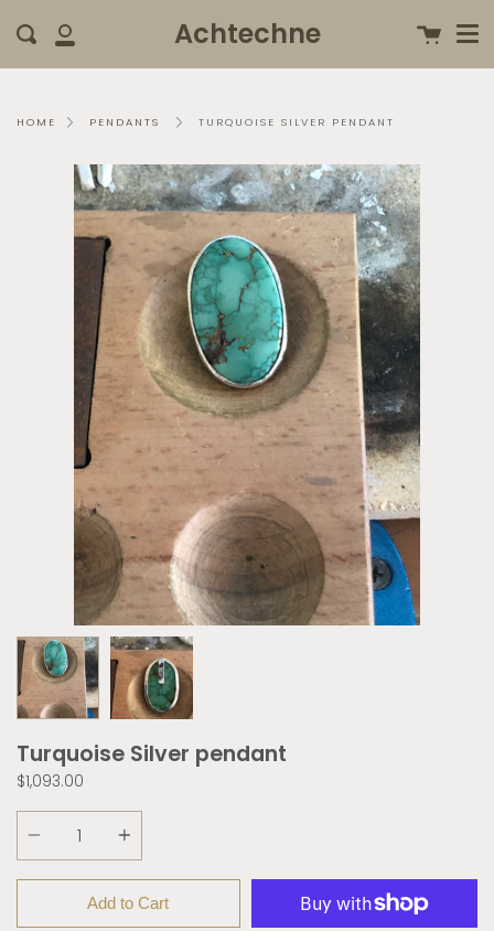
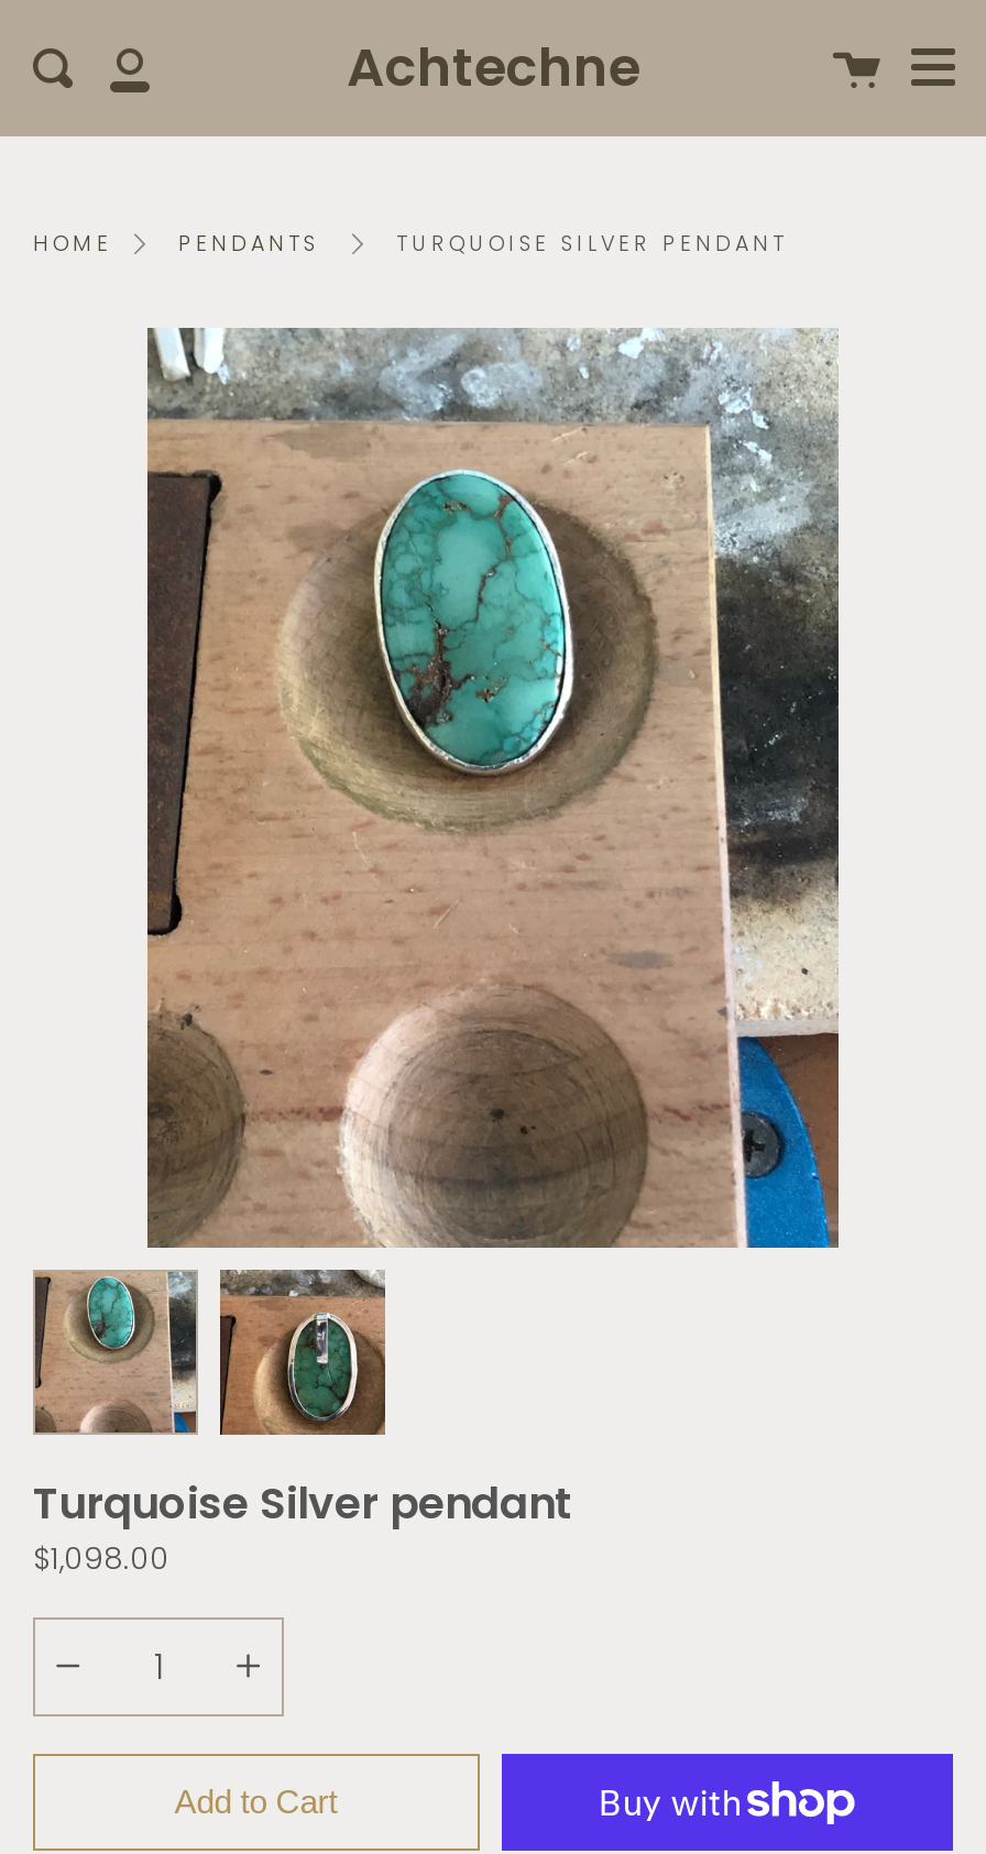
[17,771,84,792] $1,093.00 -> [33,1537,169,1579] $1,098.00

